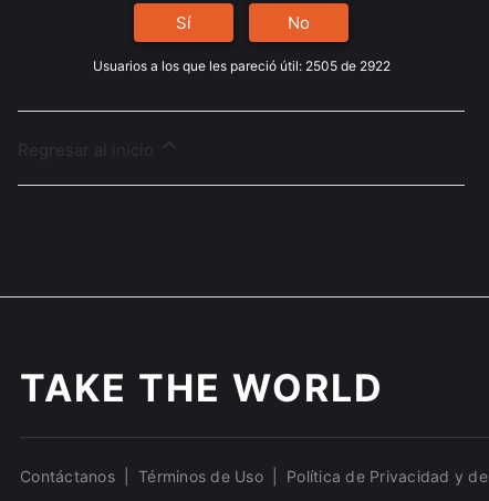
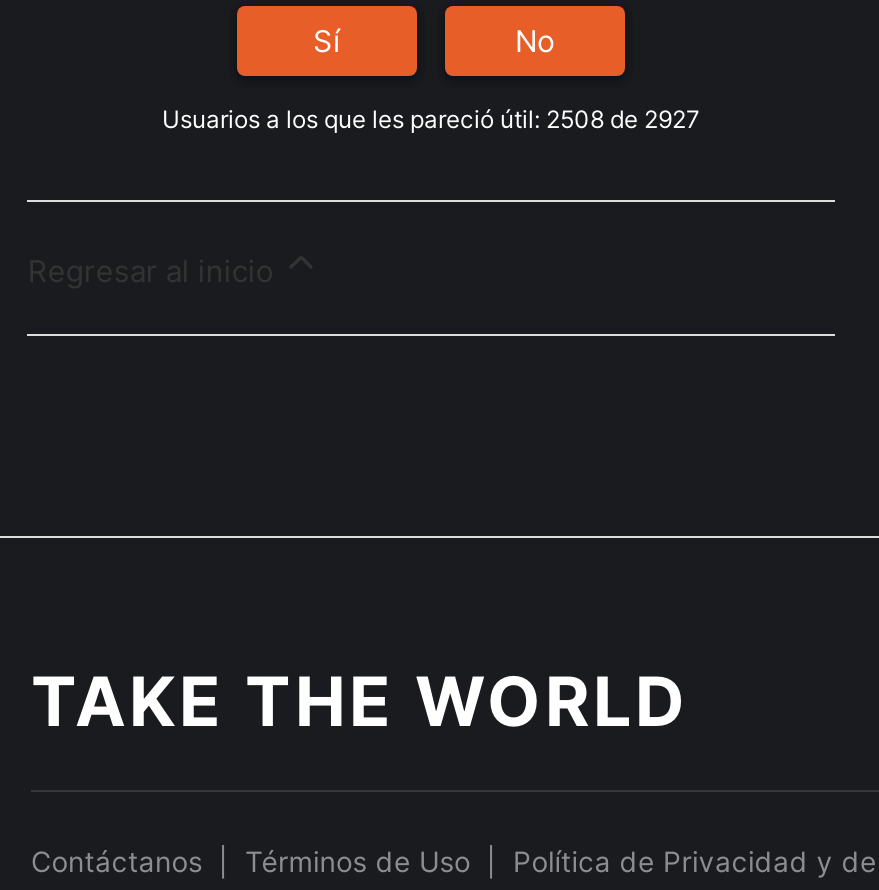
[92,58,390,74] Usuarios a los que les pareció útil: 2505 de 2922 -> [162,104,700,134] Usuarios a los que les pareció útil: 2508 de 2927

